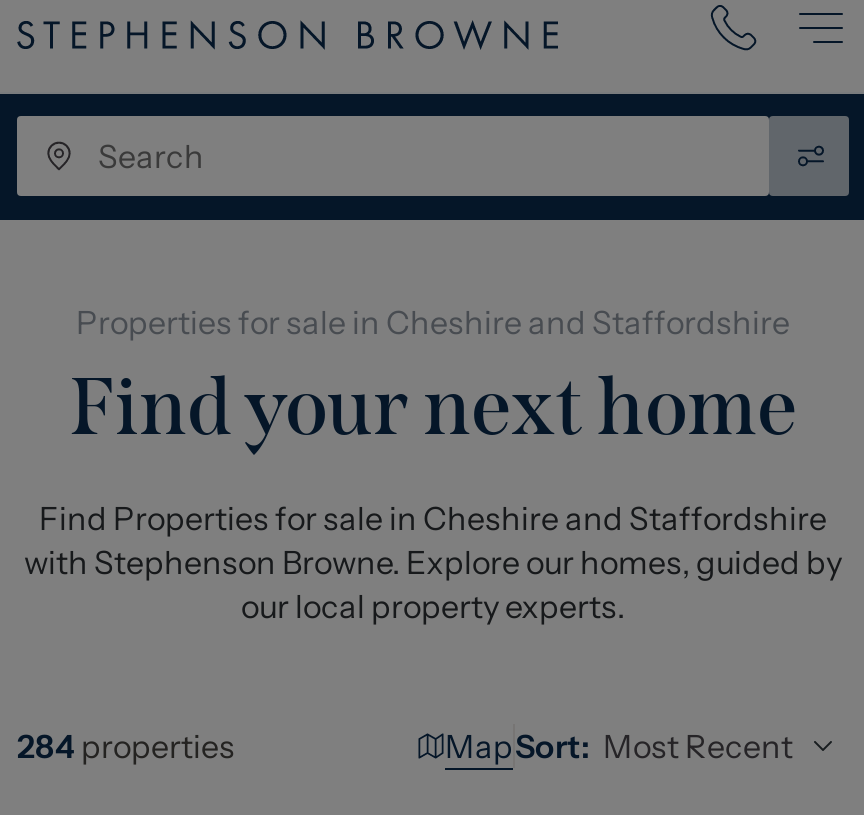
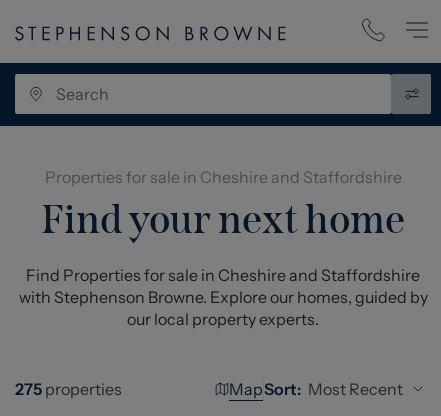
[17,726,235,766] 284 properties -> [15,379,122,399] 275 properties

